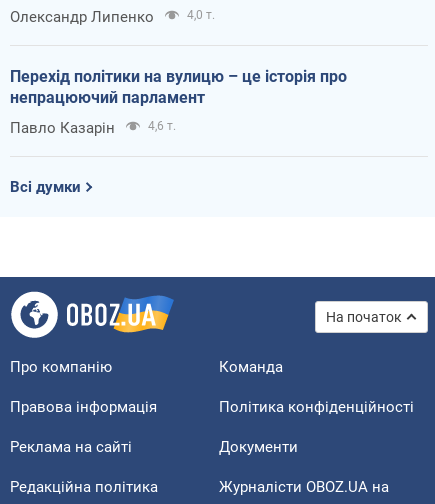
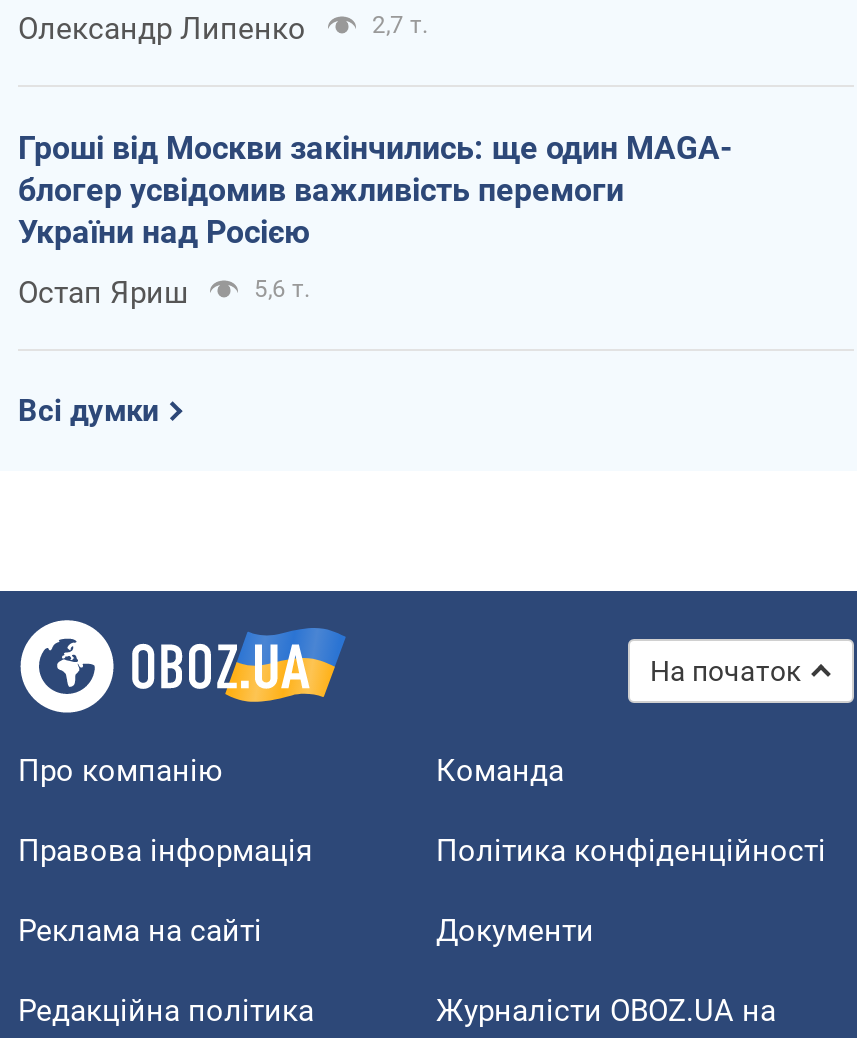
[187,8,215,22] 4,0 т. -> [372,10,428,38] 2,7 т.
[10,67,347,107] Перехід політики на вулицю – це історія про | непрацюючий парламент -> [18,128,732,250] Гроші від Москви закінчились: ще один MAGA- | блогер усвідомив важливість перемоги | України над Росією
[10,119,176,137] Павло Казарін | 4,6 т. -> [18,274,310,310] Остап Яриш | 5,6 т.

